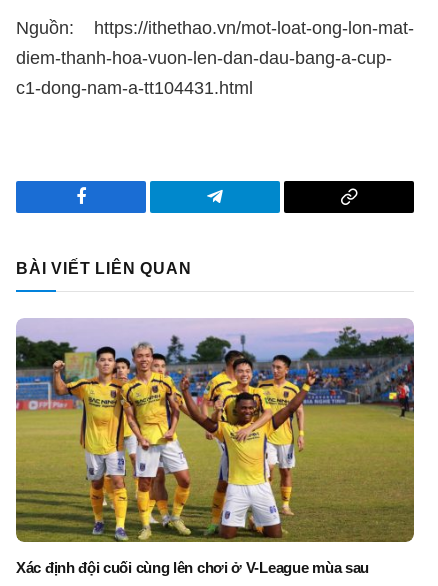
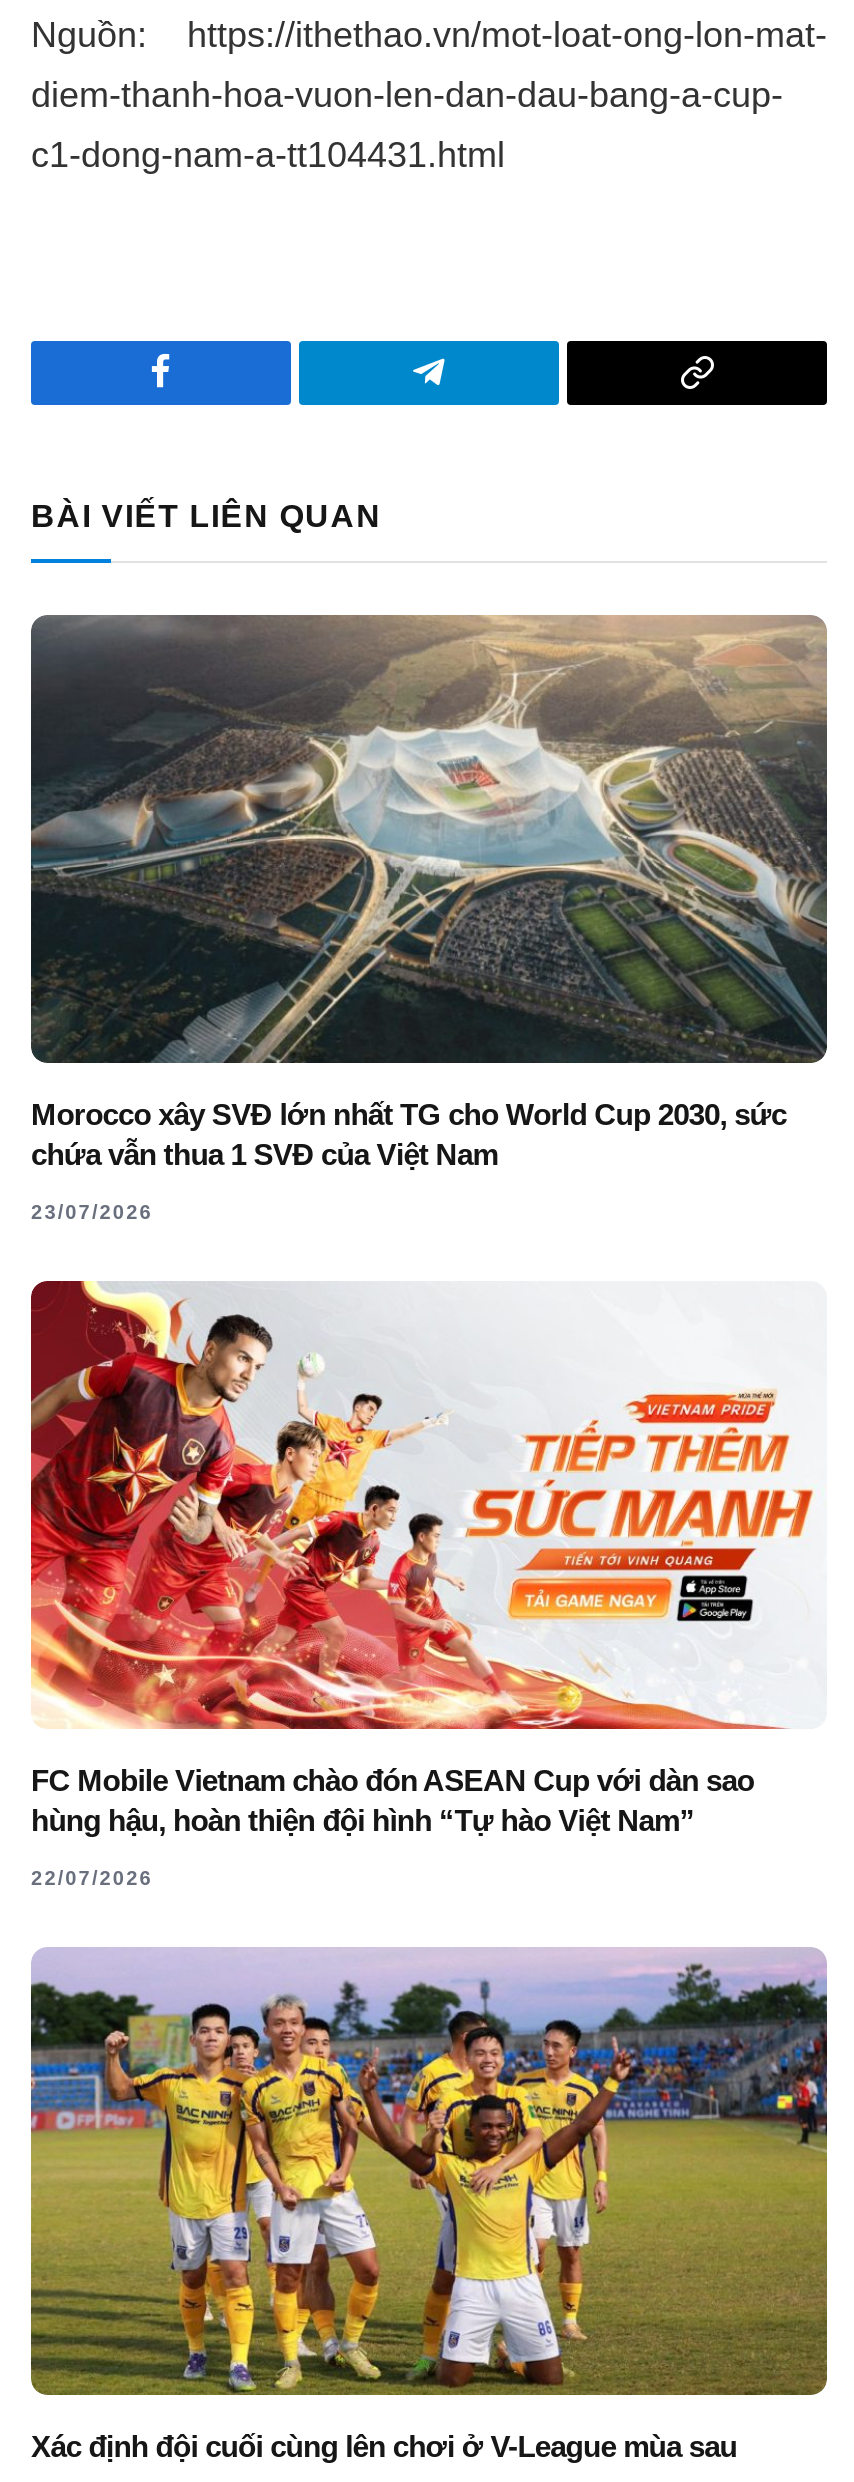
none -> [29,615,829,1223] [image] | Morocco xây SVĐ lớn nhất TG cho World Cup 2030, sức | chứa vẫn thua 1 SVĐ của Việt Nam | 23/07/2026
none -> [29,1279,815,1889] [image] | FC Mobile Vietnam chào đón ASEAN Cup với dàn sao | hùng hậu, hoàn thiện đội hình “Tự hào Việt Nam” | 22/07/2026

